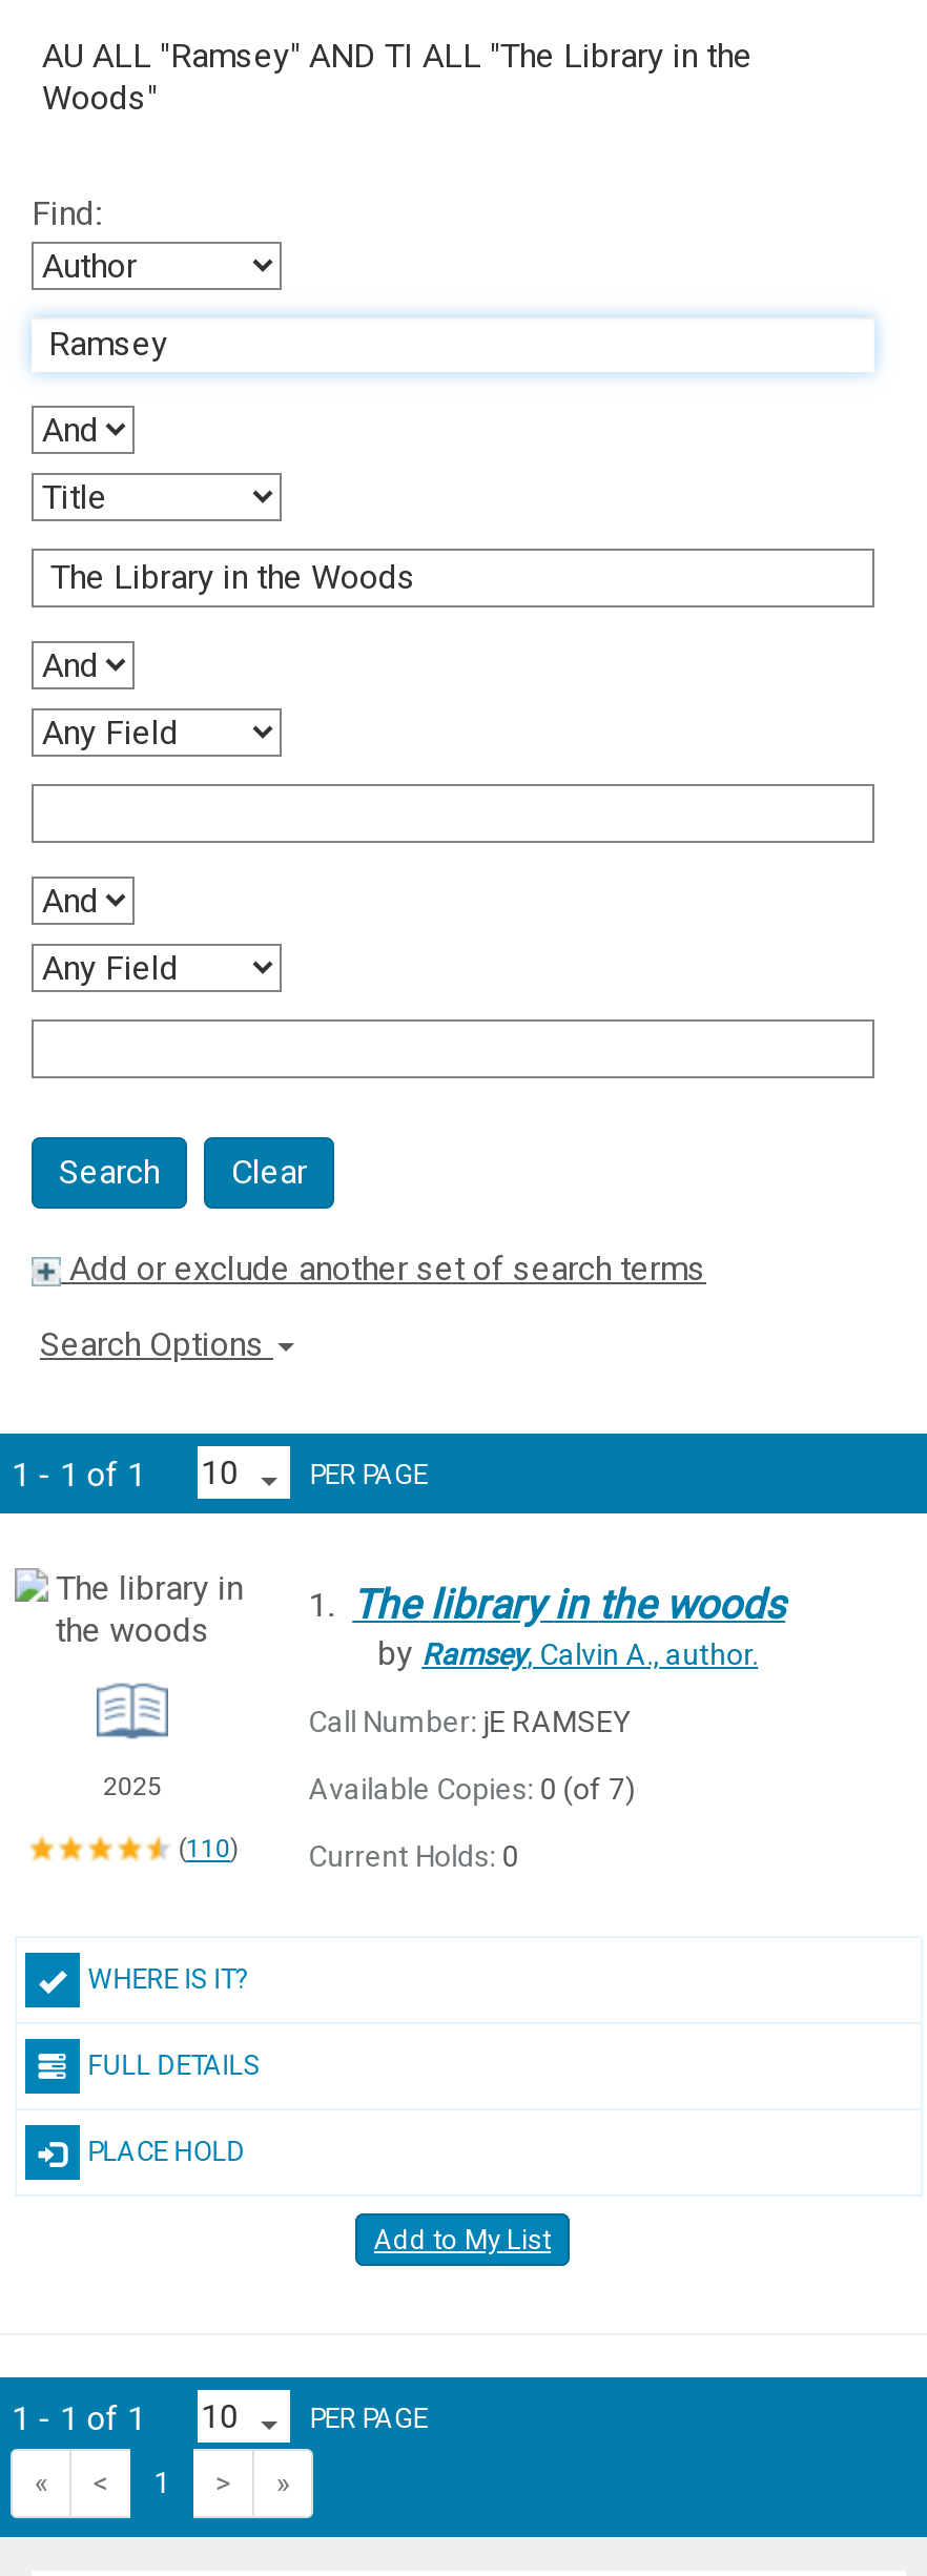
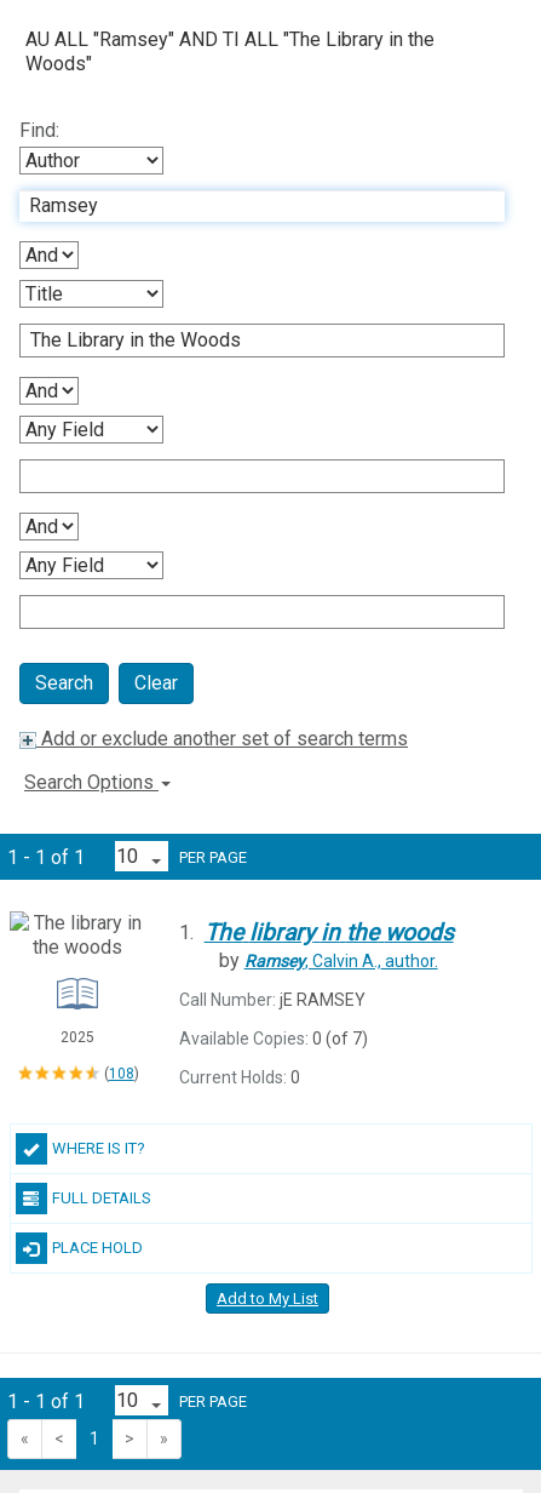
[172,1835,239,1865] (110) -> [100,1065,139,1082] (108)

